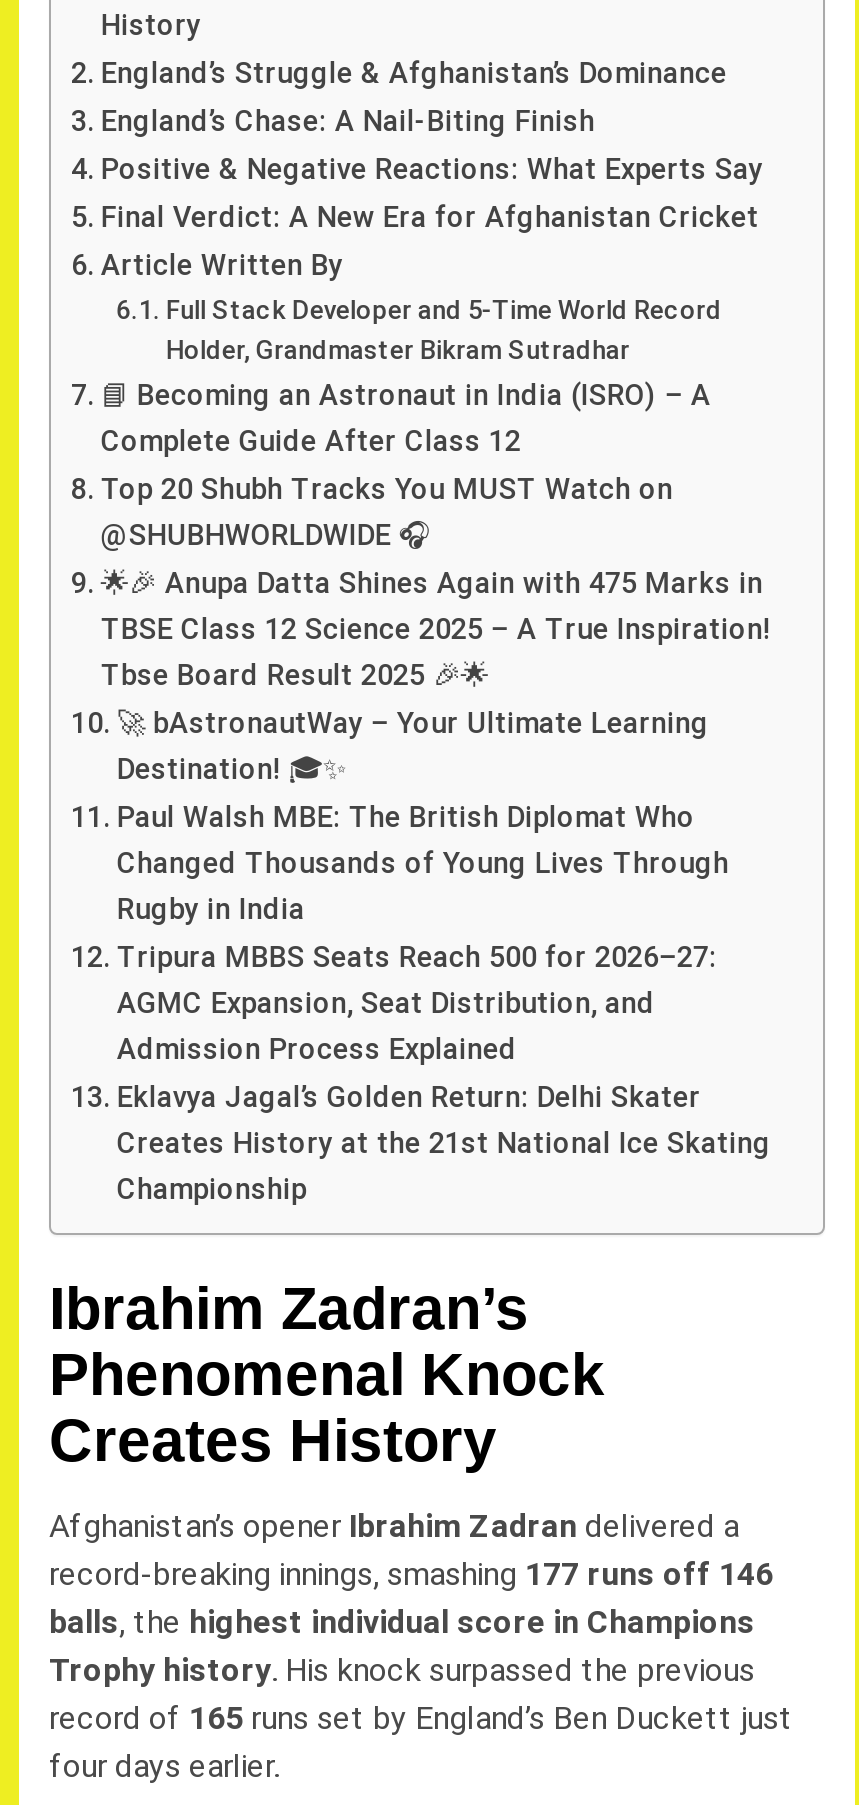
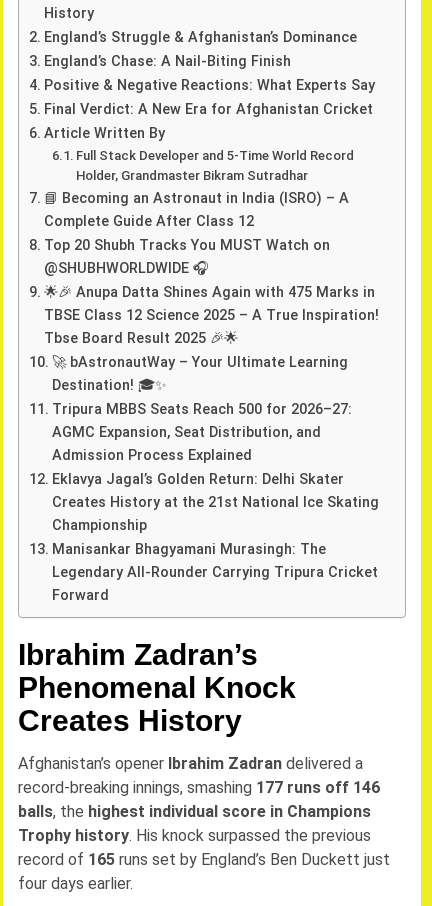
[117,801,729,927] Paul Walsh MBE: The British Diplomat Who | Changed Thousands of Young Lives Through | Rugby in India -> none
moved [117,941,771,1207] -> [52,401,379,534]: Tripura MBBS Seats Reach 500 for 2026–27: | AGMC Expansion, Seat Distribution, and | Admission Process Explained | Eklavya Jagal’s Golden Return: Delhi Skater | Creates History at the 21st National Ice Skating | Championship
none -> [52,541,378,604] Manisankar Bhagyamani Murasingh: The | Legendary All-Rounder Carrying Tripura Cricket | Forward

